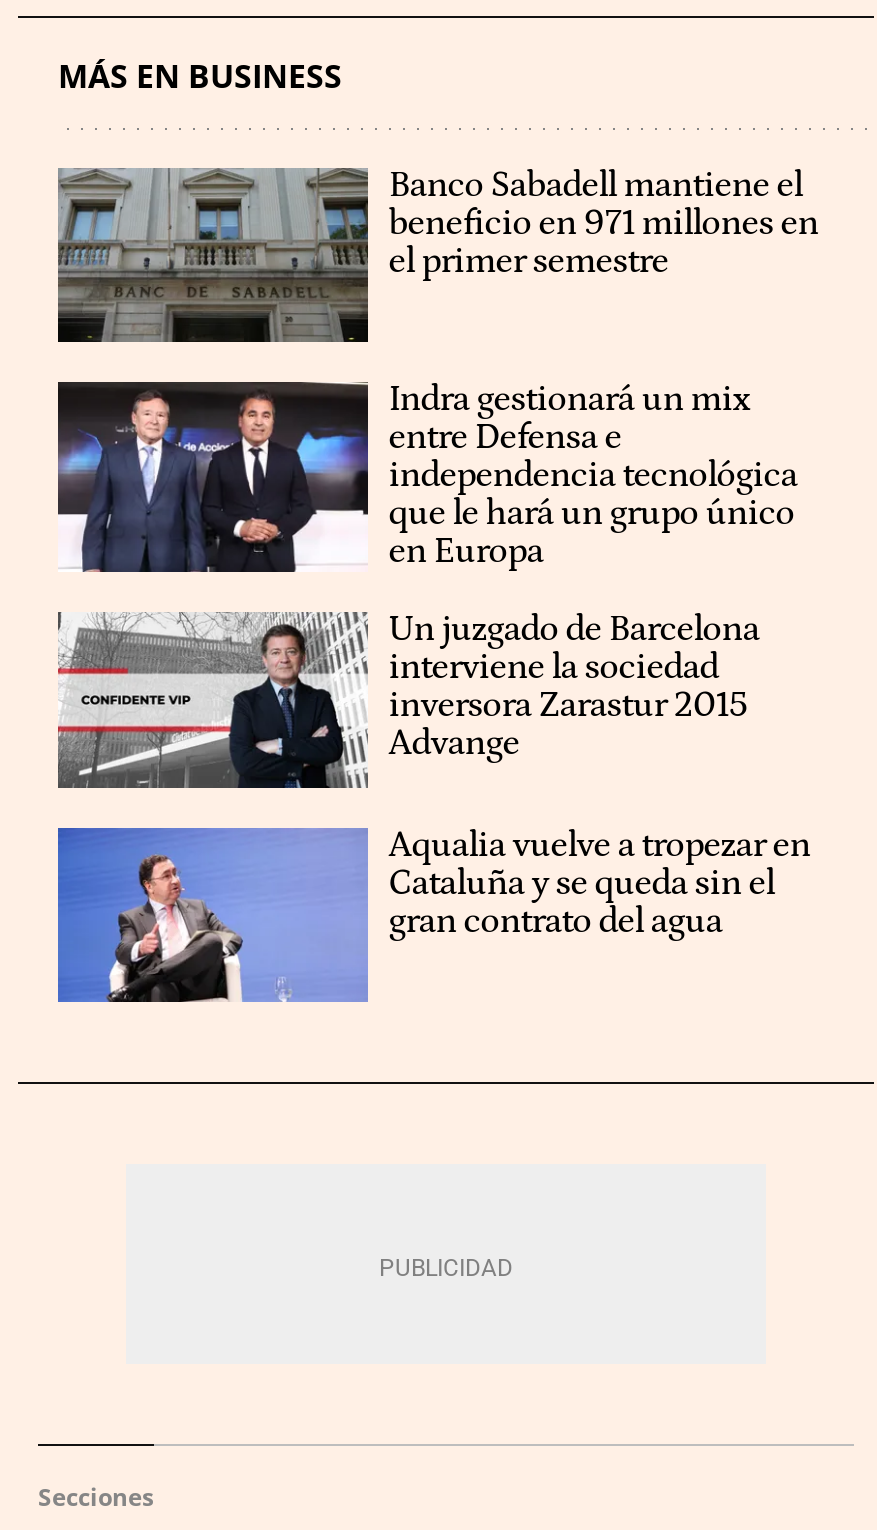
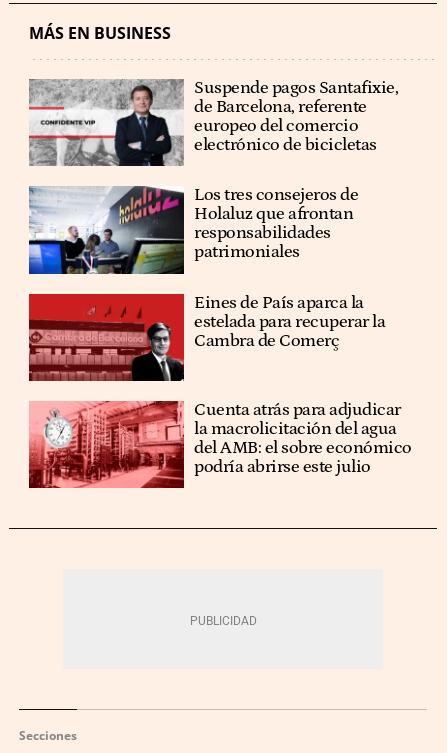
[56,166,818,344] [image] | Banco Sabadell mantiene el | beneficio en 971 millones en | el primer semestre -> [29,78,398,167] [image] | Suspende pagos Santafixie, | de Barcelona, referente | europeo del comercio | electrónico de bicicletas
[56,380,797,574] [image] | Indra gestionará un mix | entre Defensa e | independencia tecnológica | que le hará un grupo único | en Europa -> [28,185,358,275] [image] | Los tres consejeros de | Holaluz que afrontan | responsabilidades | patrimoniales
[56,611,759,790] [image] | Un juzgado de Barcelona | interviene la sociedad | inversora Zarastur 2015 | Advange -> [28,293,385,382] [image] | Eines de País aparca la | estelada para recuperar la | Cambra de Comerç
[56,825,810,1006] [image] | Aqualia vuelve a tropezar en | Cataluña y se queda sin el | gran contrato del agua -> [28,400,412,489] [image] | Cuenta atrás para adjudicar | la macrolicitación del agua | del AMB: el sobre económico | podría abrirse este julio

